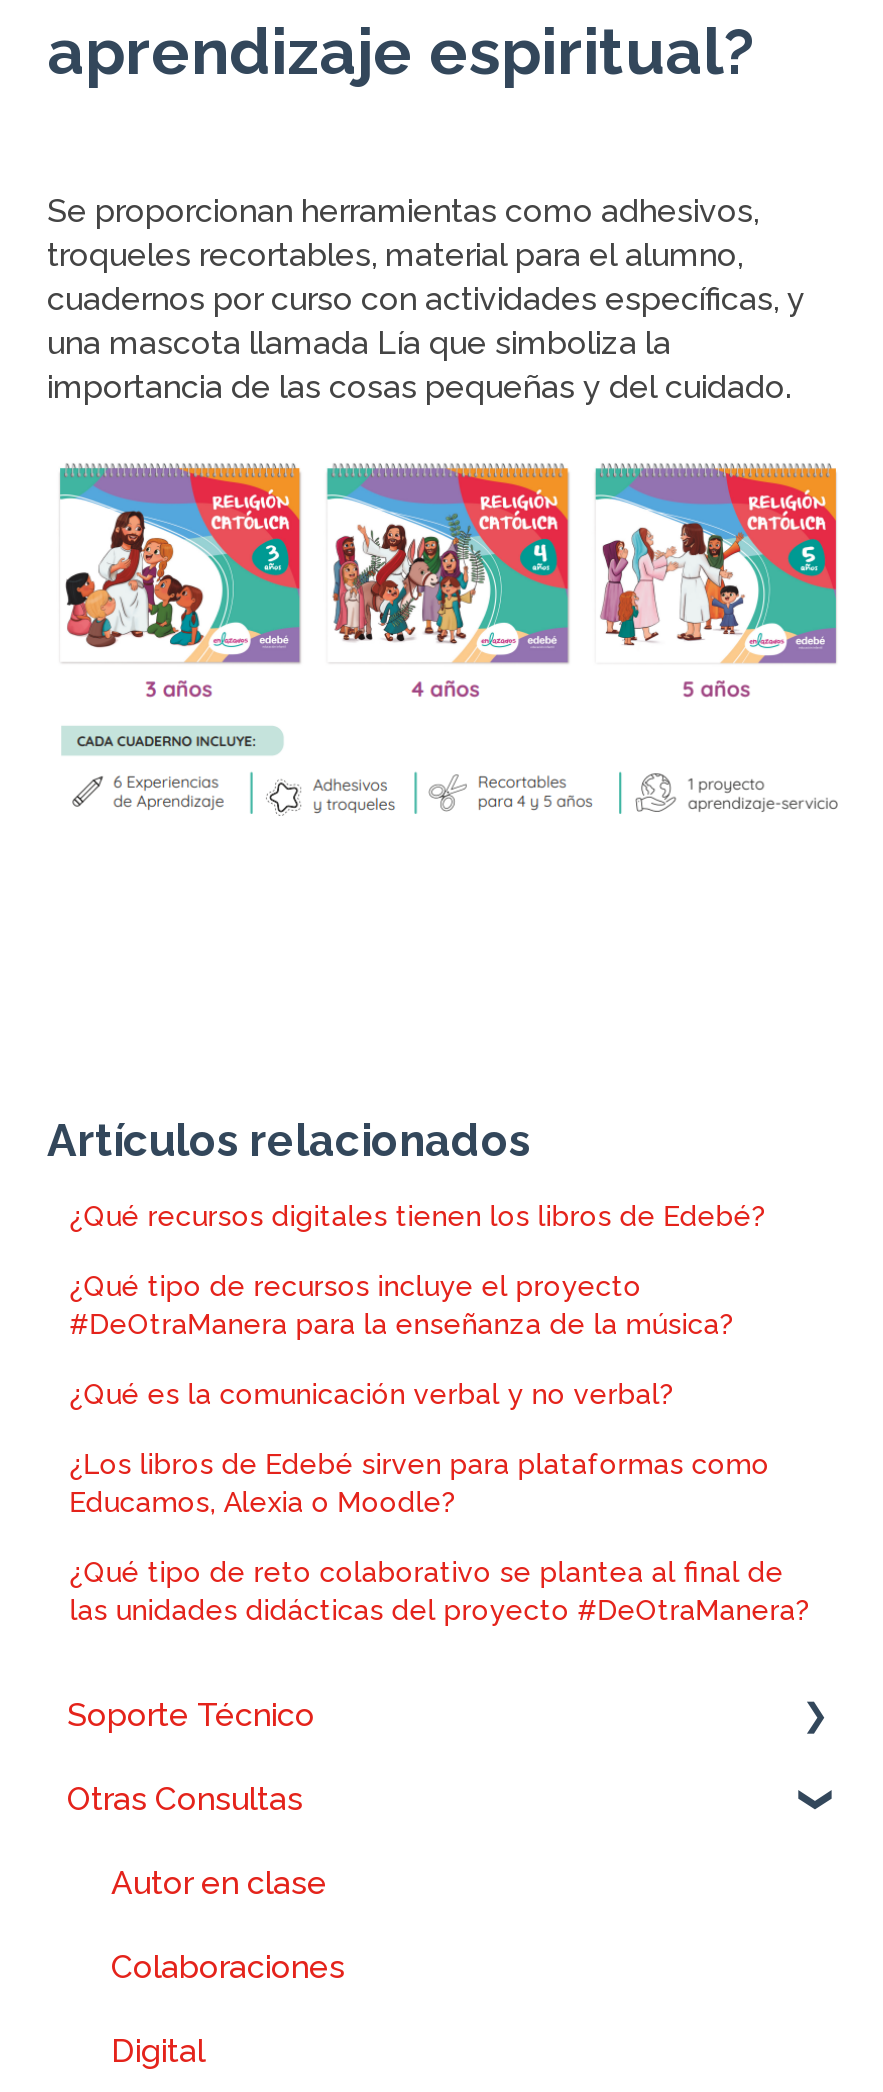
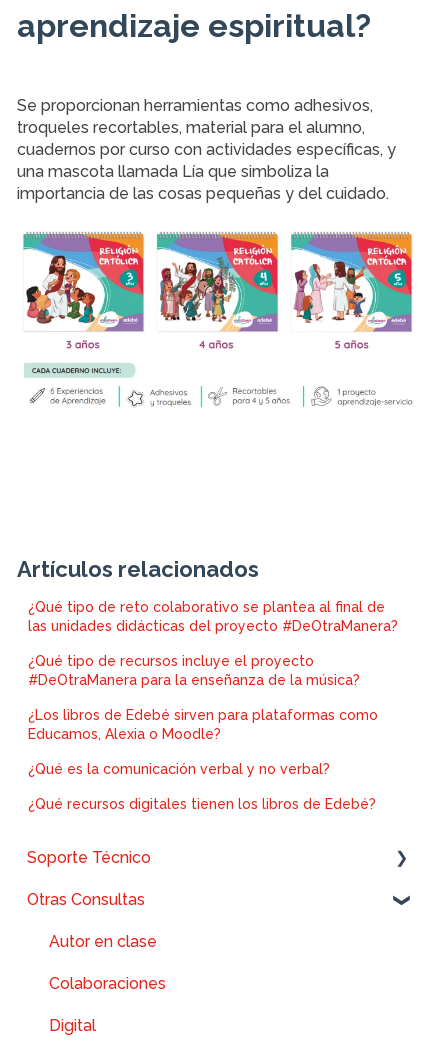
moved [69,1200,769,1518] -> [28,653,378,812]: ¿Qué tipo de recursos incluye el proyecto | #DeOtraManera para la enseñanza de la música? | ¿Los libros de Edebé sirven para plataformas como | Educamos, Alexia o Moodle? | ¿Qué es la comunicación verbal y no verbal? | ¿Qué recursos digitales tienen los libros de Edebé?
moved [69,1556,809,1626] -> [28,599,398,634]: ¿Qué tipo de reto colaborativo se plantea al final de | las unidades didácticas del proyecto #DeOtraManera?

